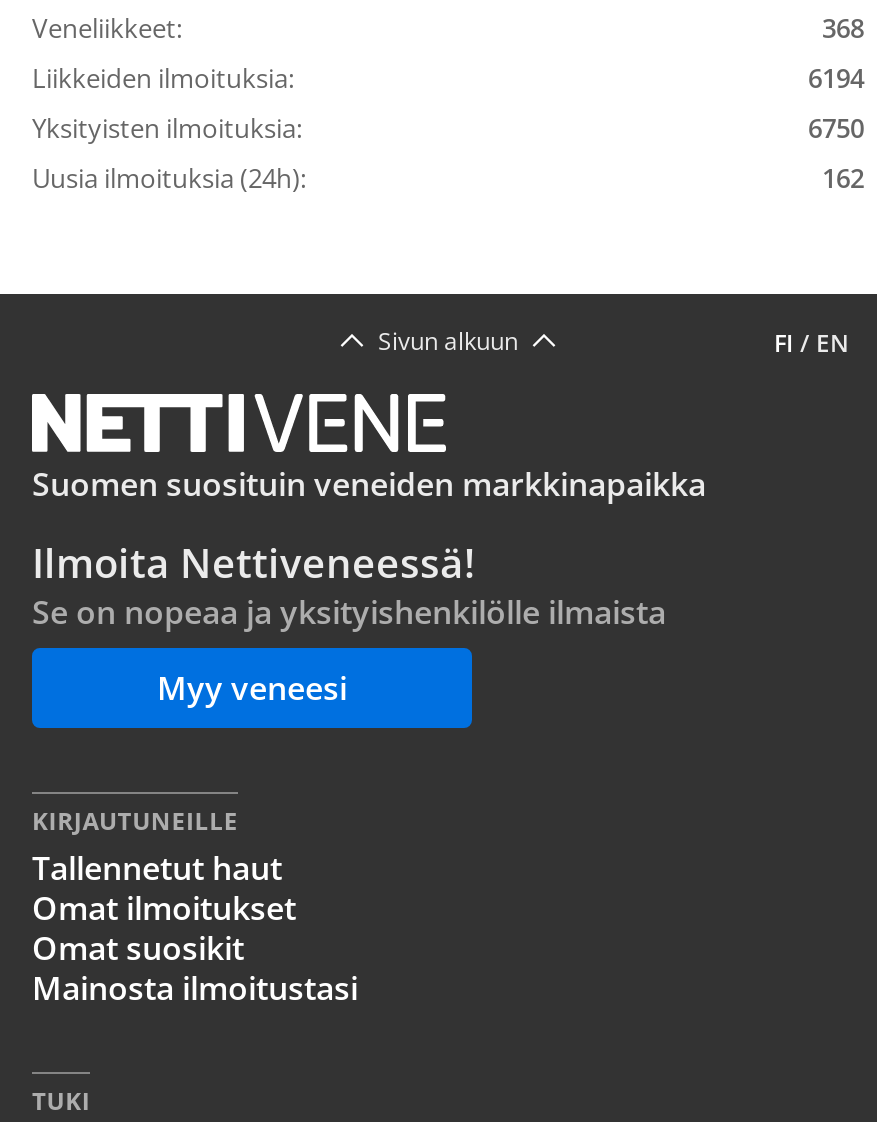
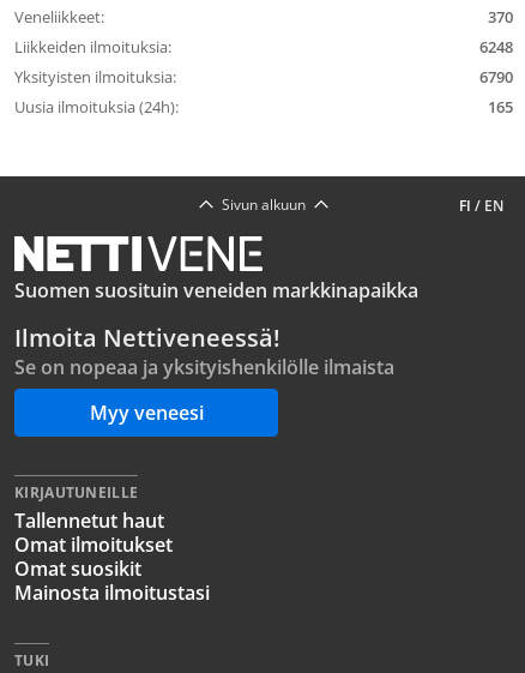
[822,10,864,46] 368 -> [488,6,513,28] 370
[808,60,864,96] 6194 -> [479,36,513,58] 6248
[808,110,864,146] 6750 -> [479,66,513,88] 6790
[822,160,864,196] 162 -> [488,96,513,118] 165

